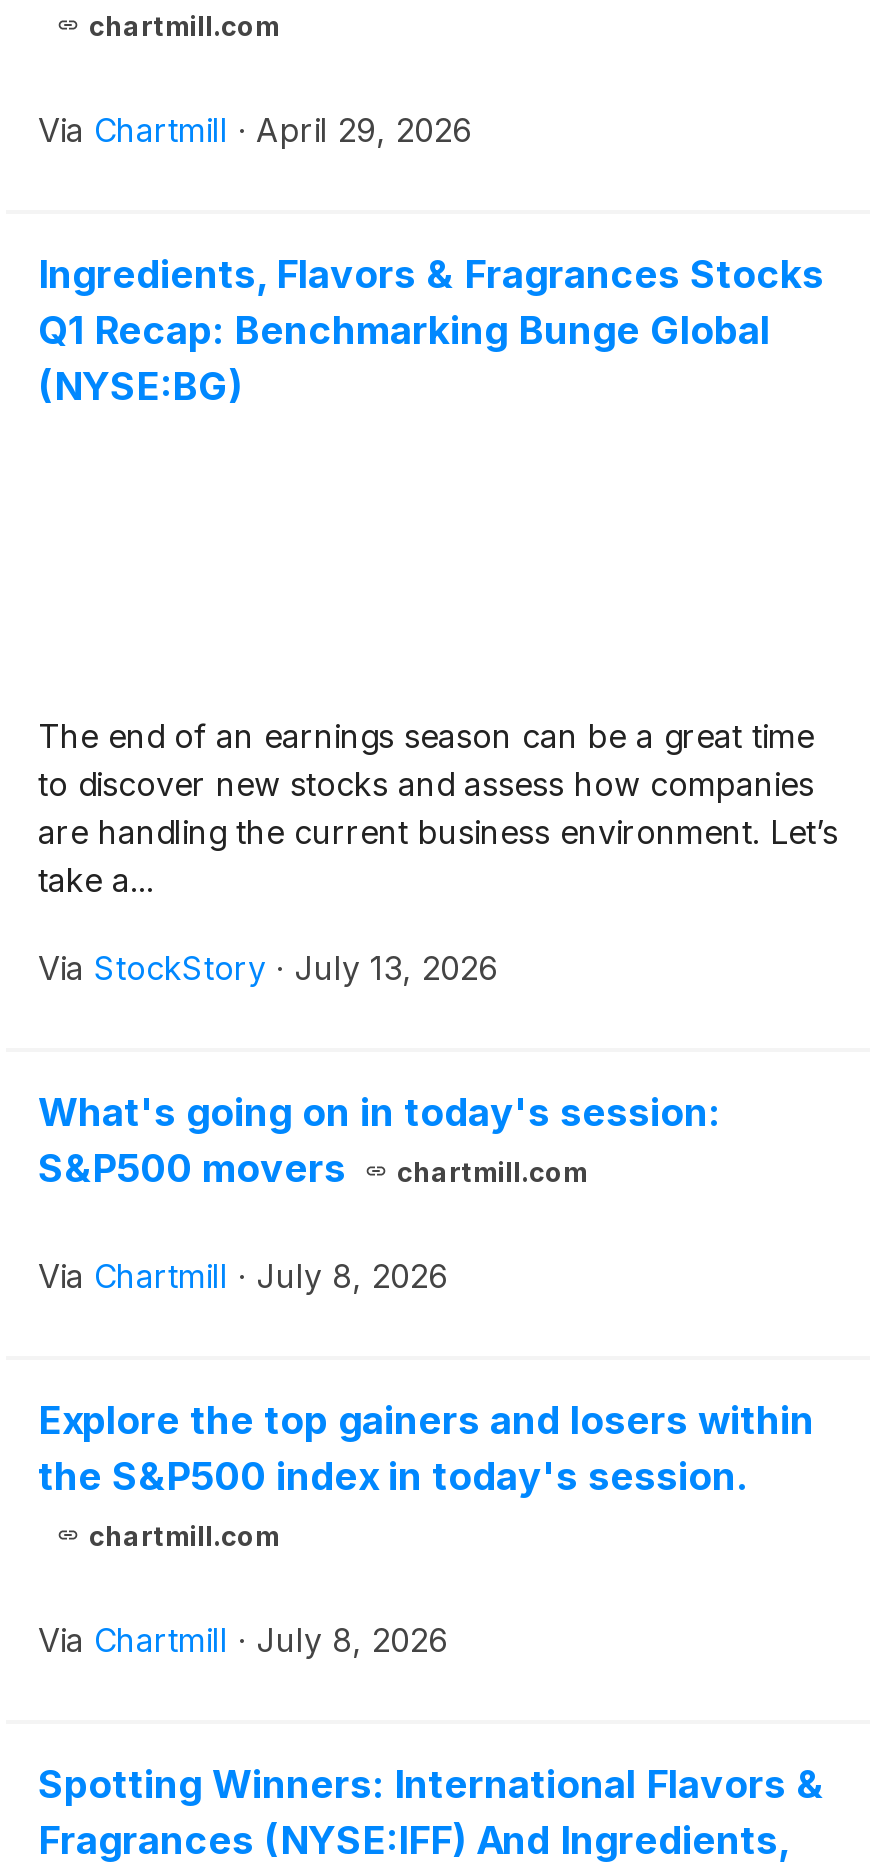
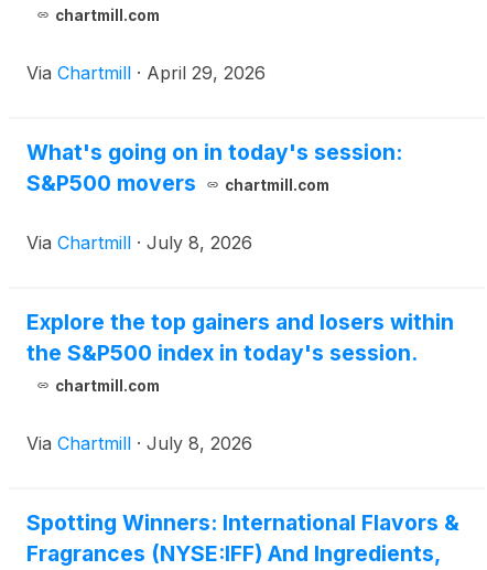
[38,250,824,410] Ingredients, Flavors & Fragrances Stocks | Q1 Recap: Benchmarking Bunge Global | (NYSE:BG) -> none
[38,716,838,988] The end of an earnings season can be a great time | to discover new stocks and assess how companies | are handling the current business environment. Let’s | take a... | Via StockStory · July 13, 2026 -> none

